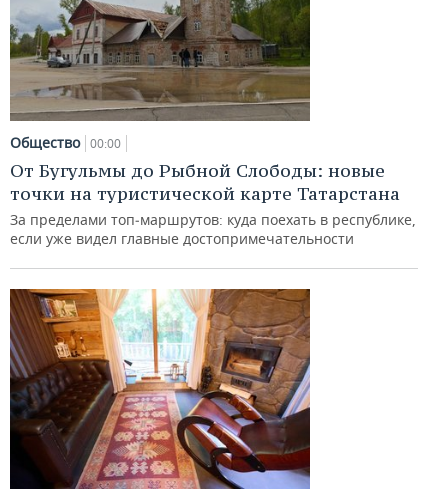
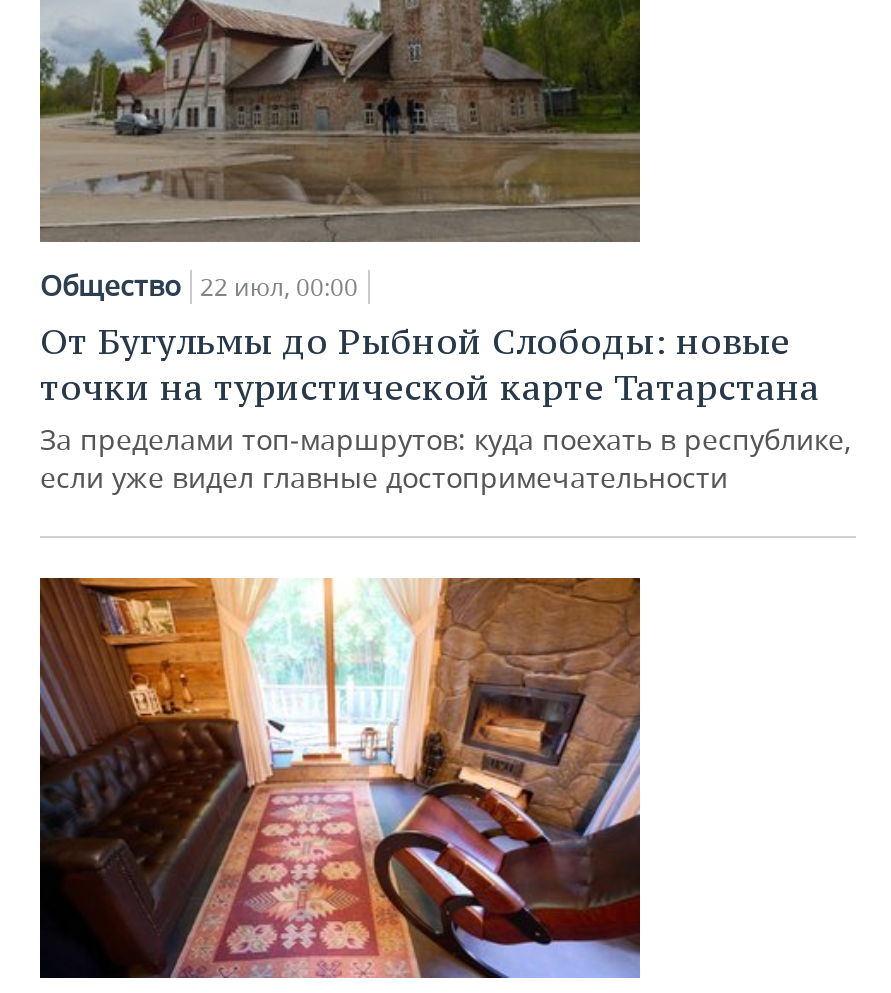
[10,133,121,152] Общество 00:00 -> [40,266,358,304] Общество 22 июл, 00:00

